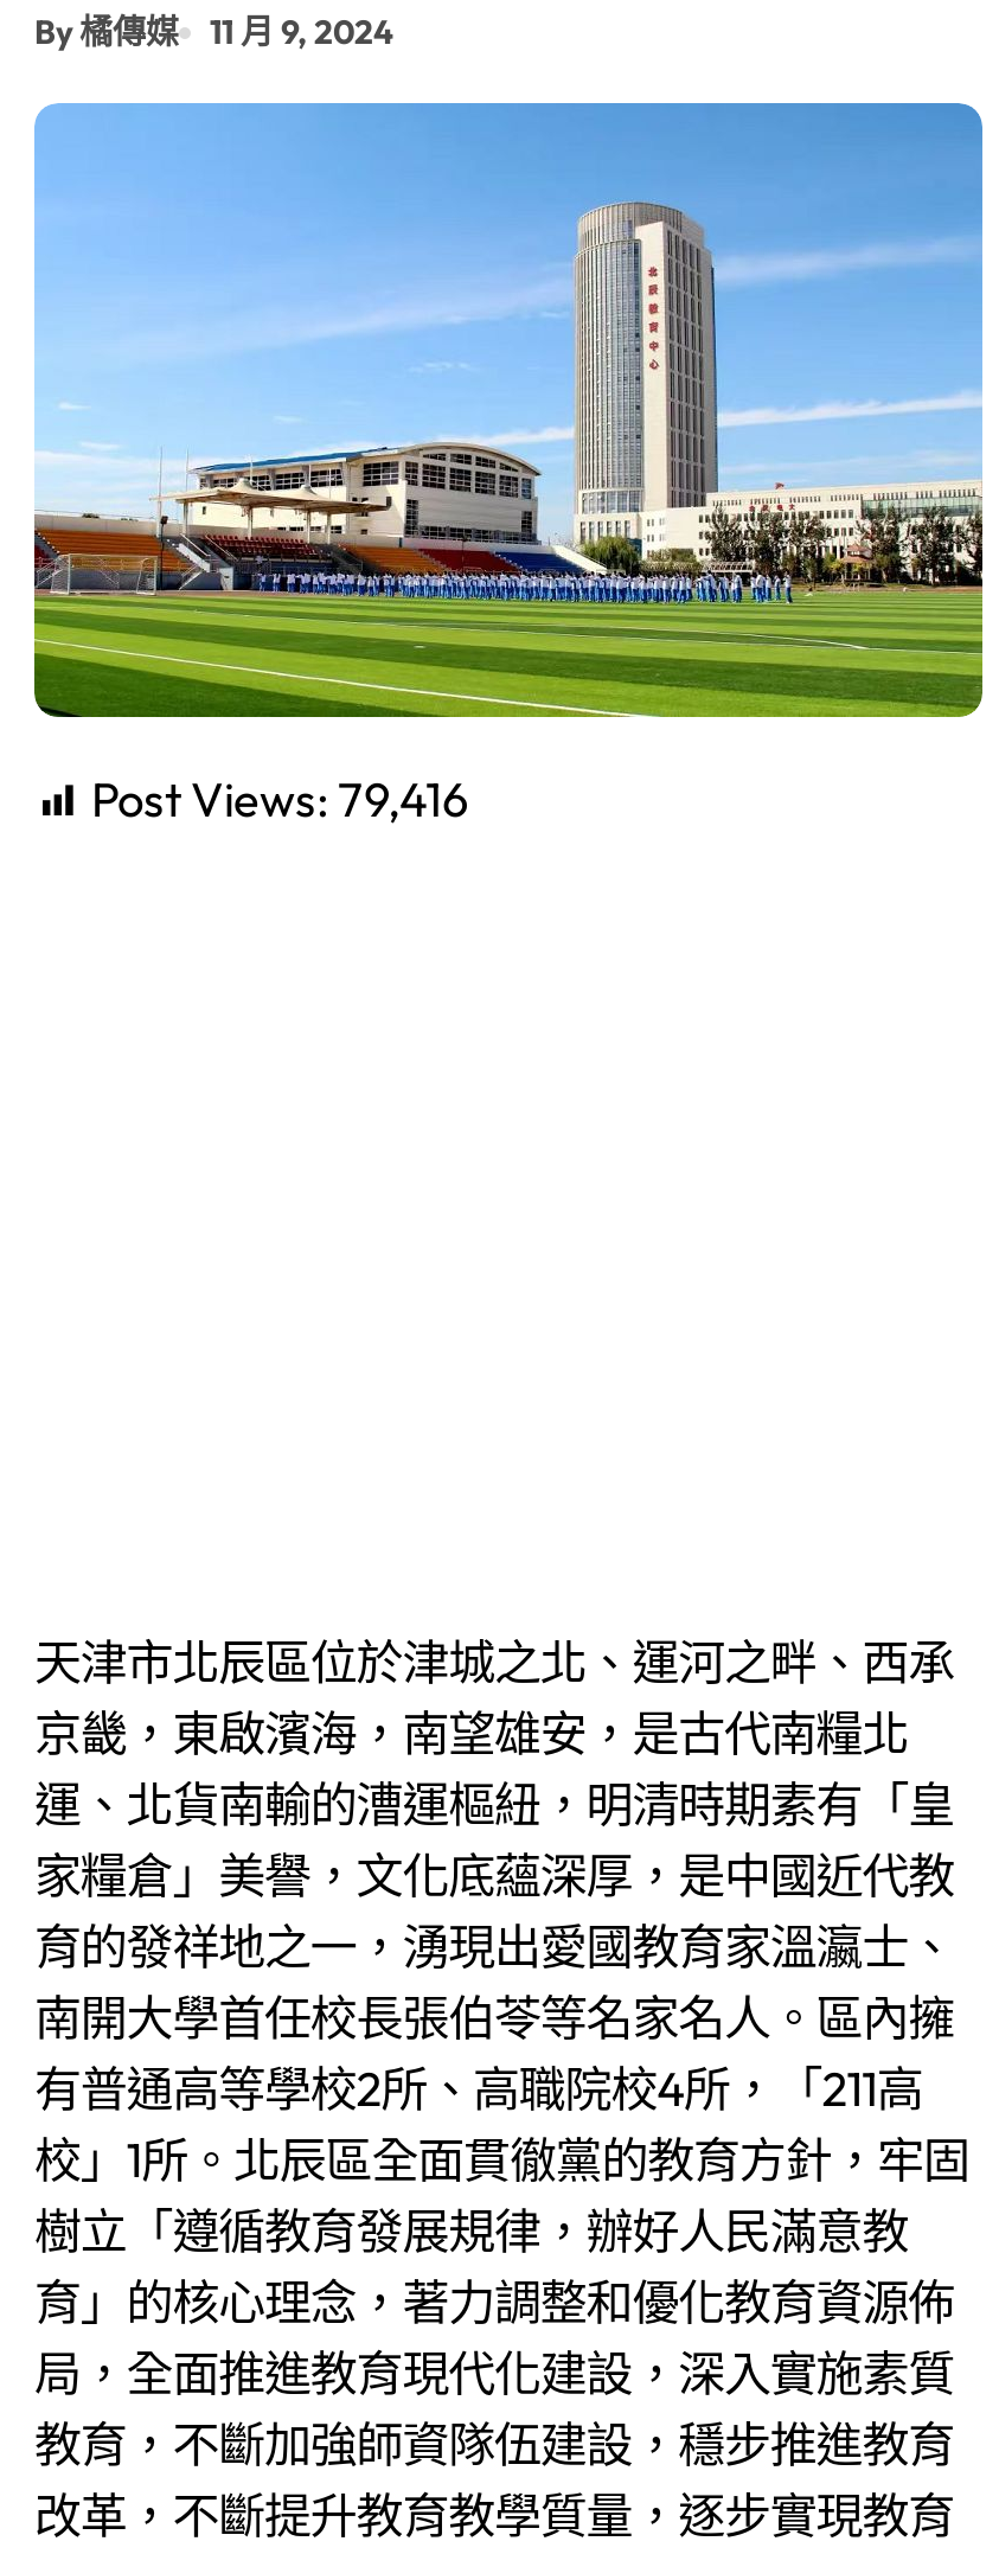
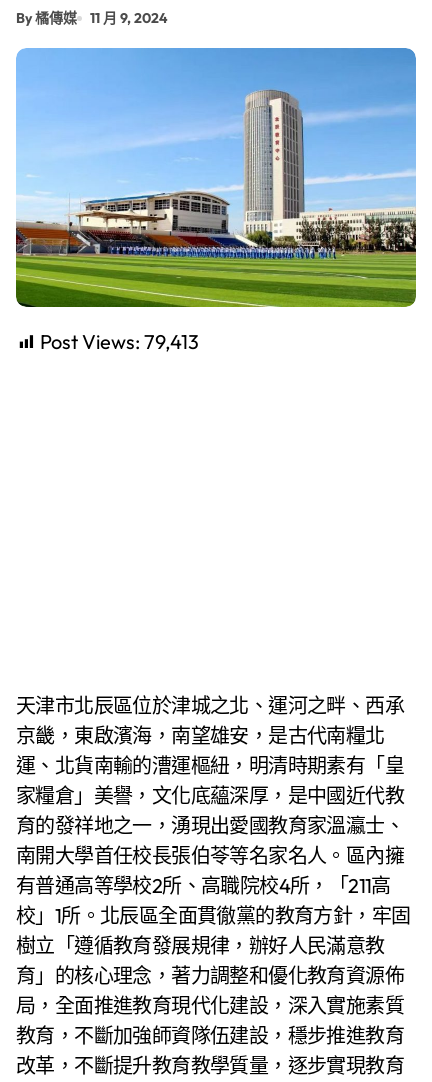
[91,769,468,828] Post Views: 79,416 -> [40,329,199,354] Post Views: 79,413

